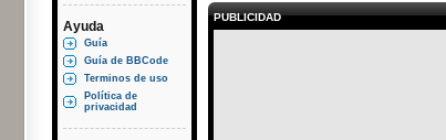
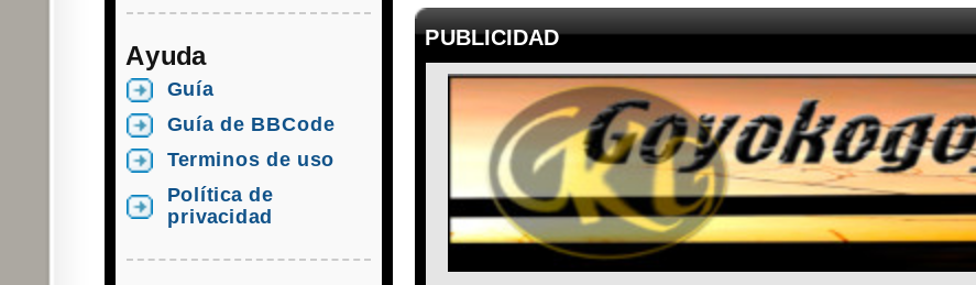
none -> [446,72,969,274] [image]

